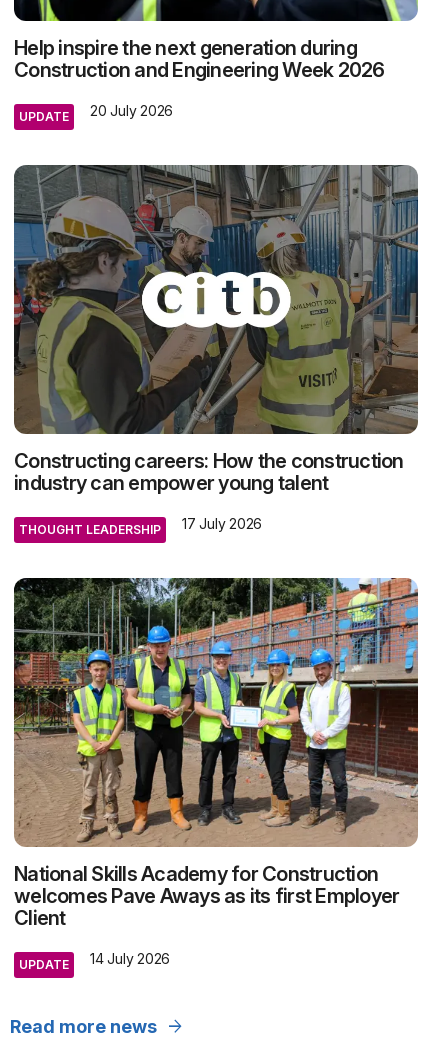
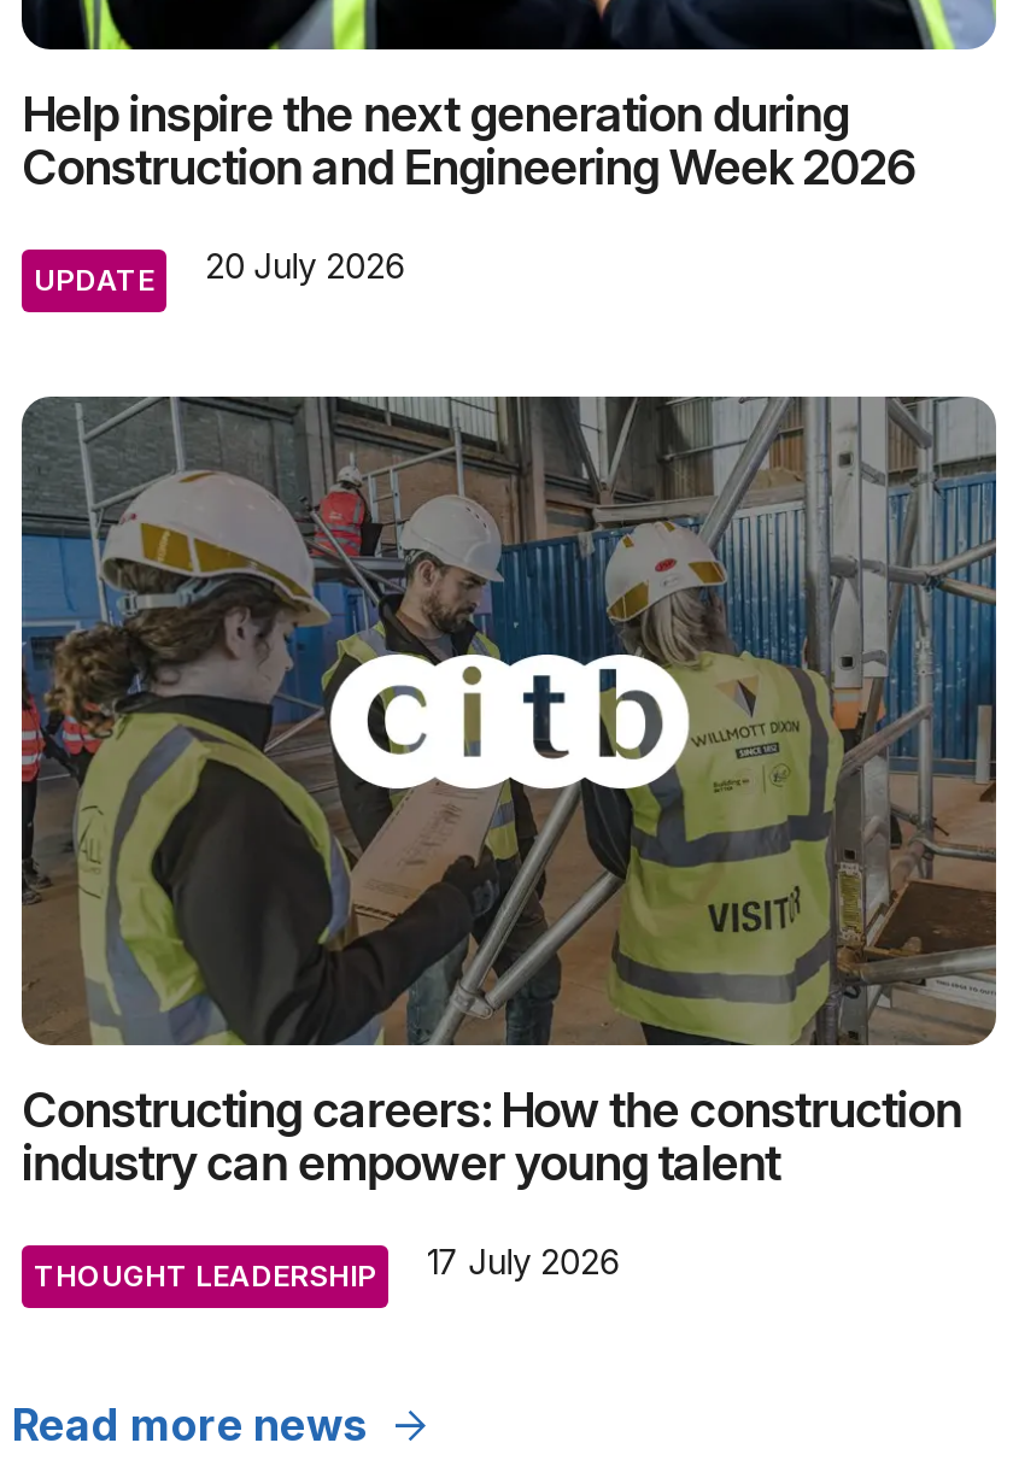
[13,577,419,972] [image] | National Skills Academy for Construction | welcomes Pave Aways as its first Employer | Client | UPDATE | 14 July 2026 -> none

